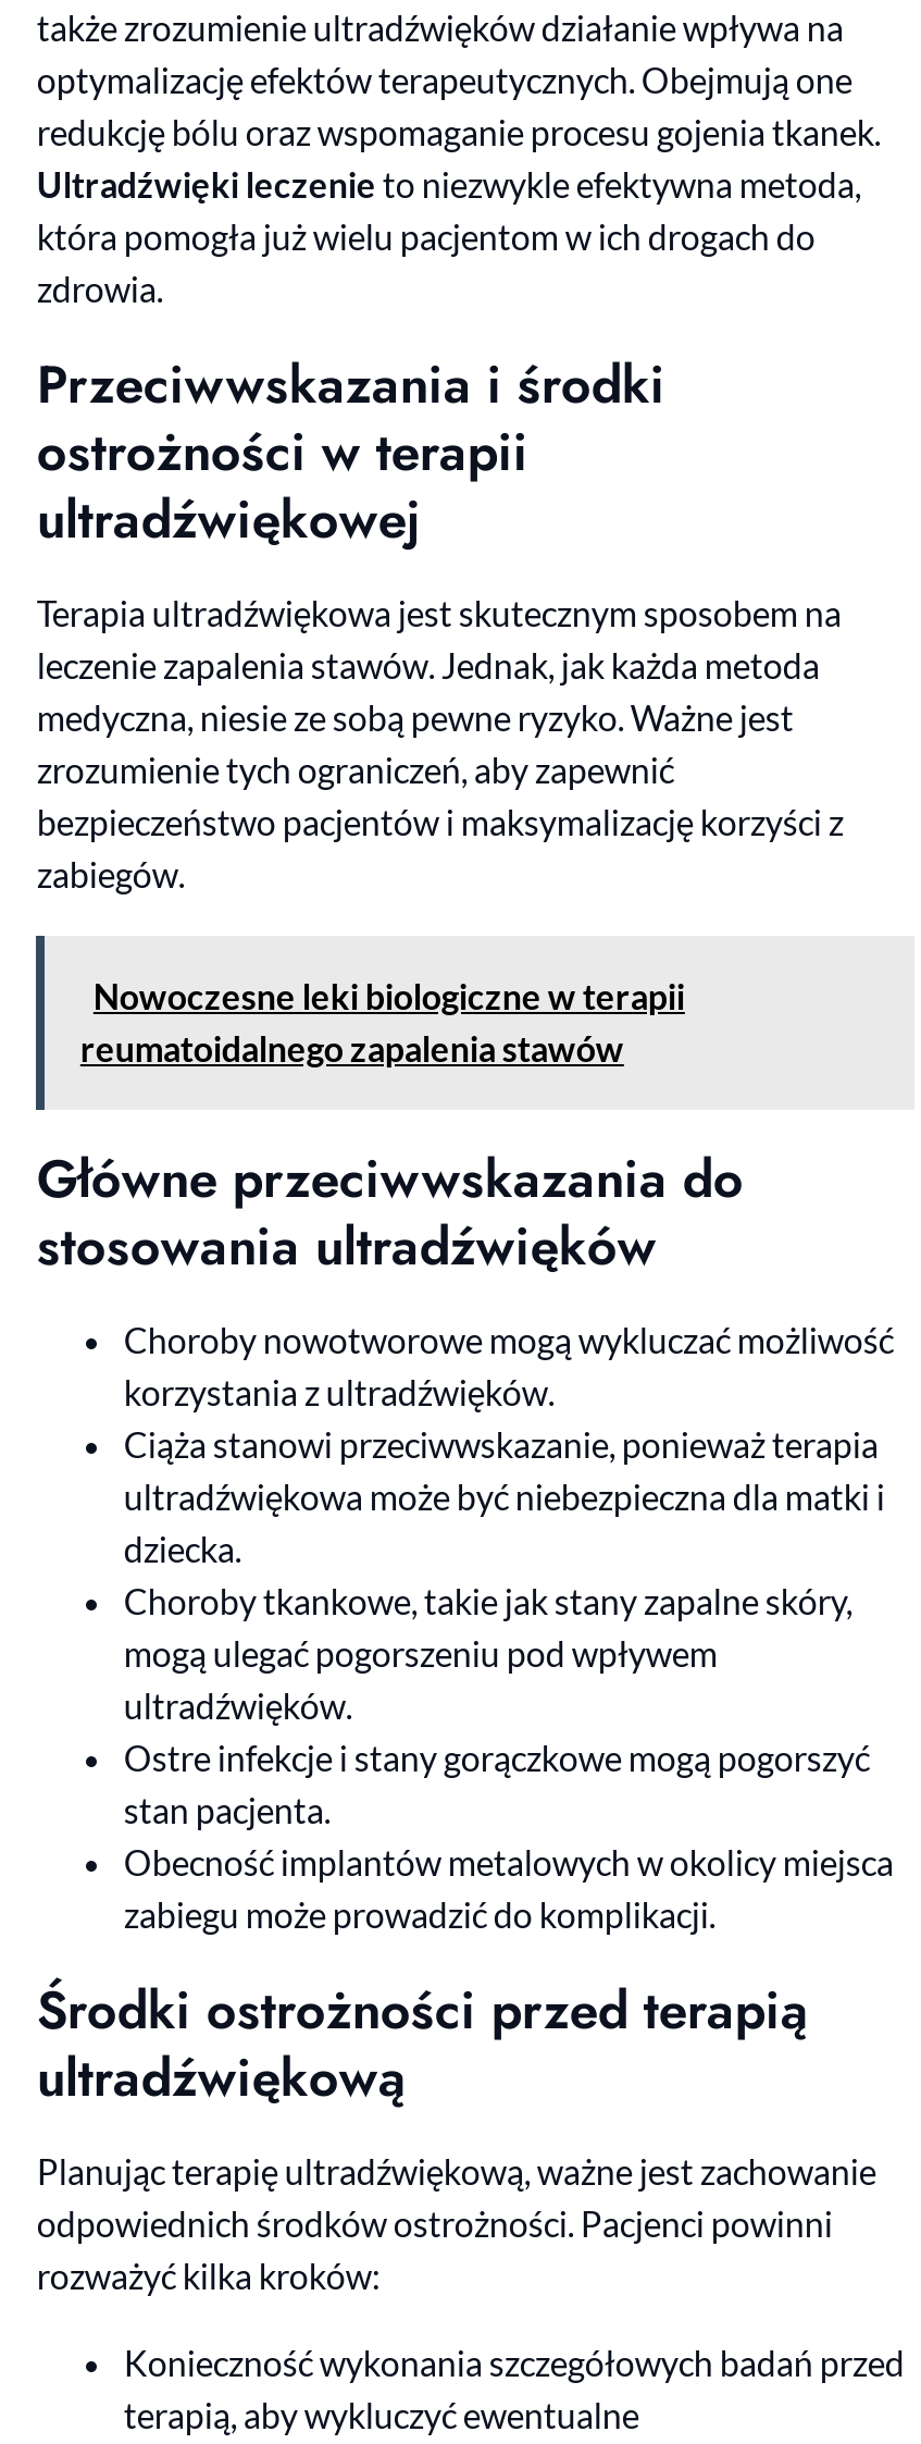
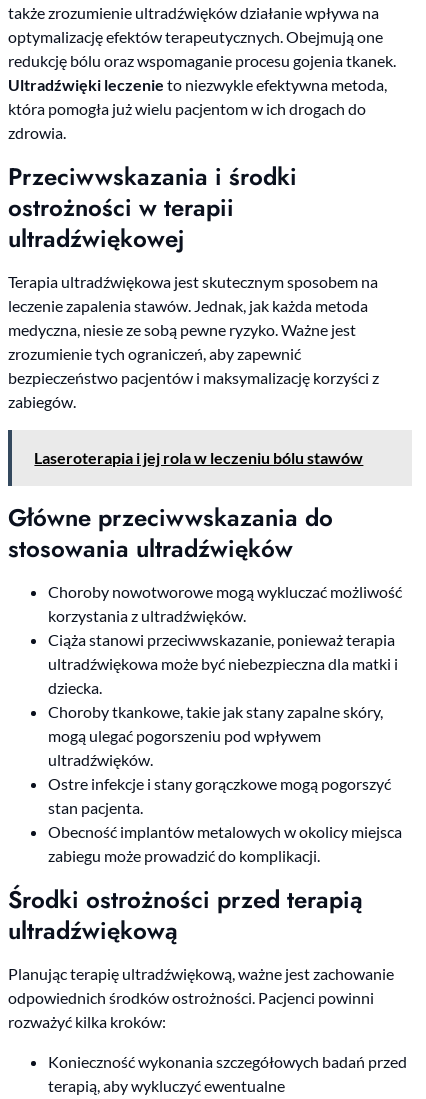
[80,976,685,1069] Nowoczesne leki biologiczne w terapii | reumatoidalnego zapalenia stawów -> [34,448,363,467] Laseroterapia i jej rola w leczeniu bólu stawów

